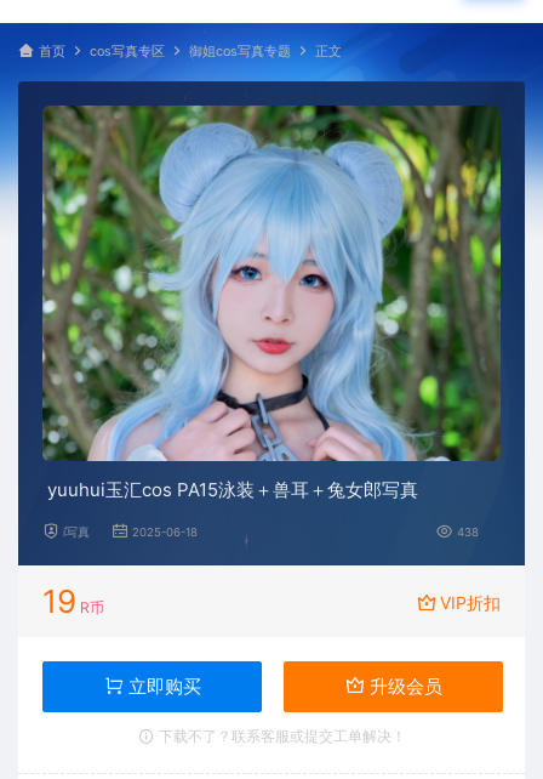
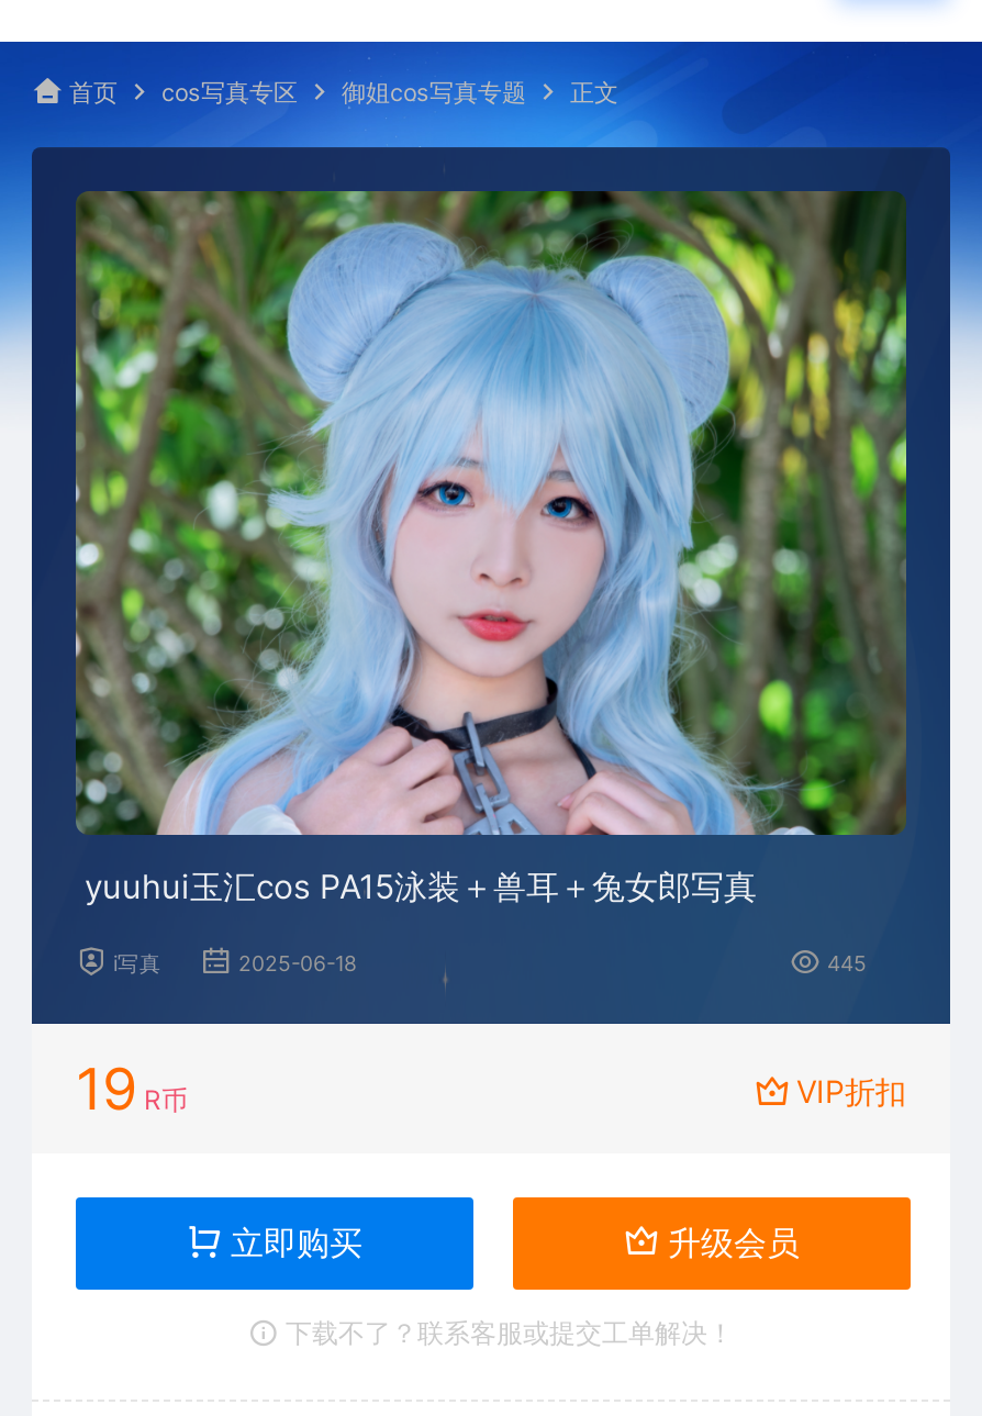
[453,526,479,539] 438 -> [821,952,867,976] 445

